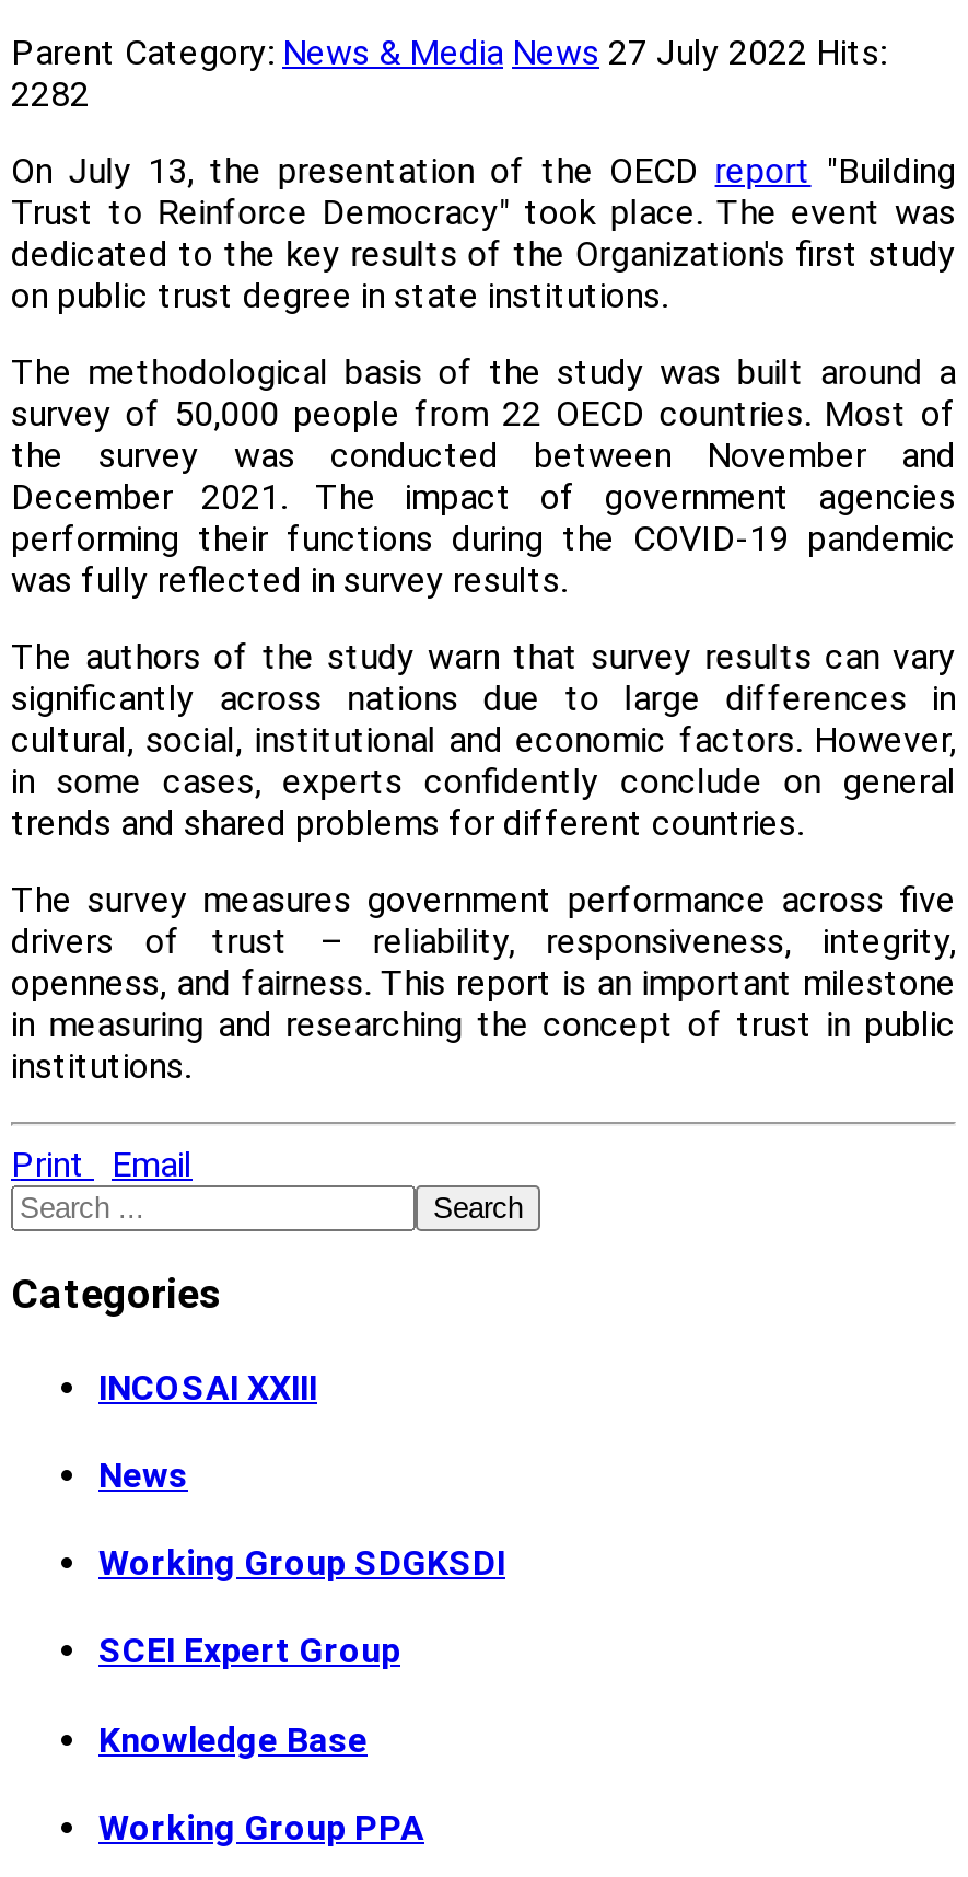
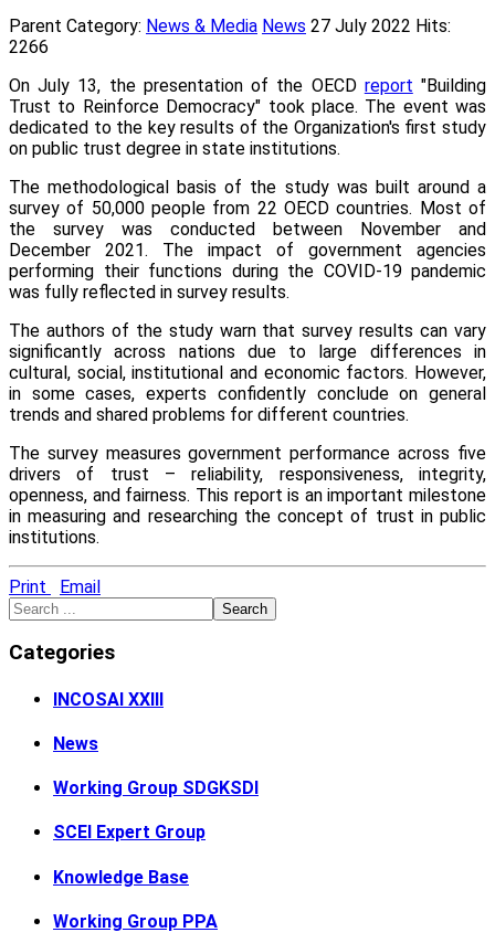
[11,72,90,114] 2282 -> [9,36,49,57] 2266

